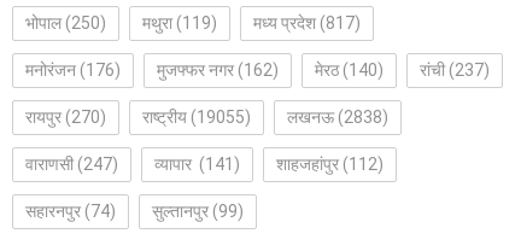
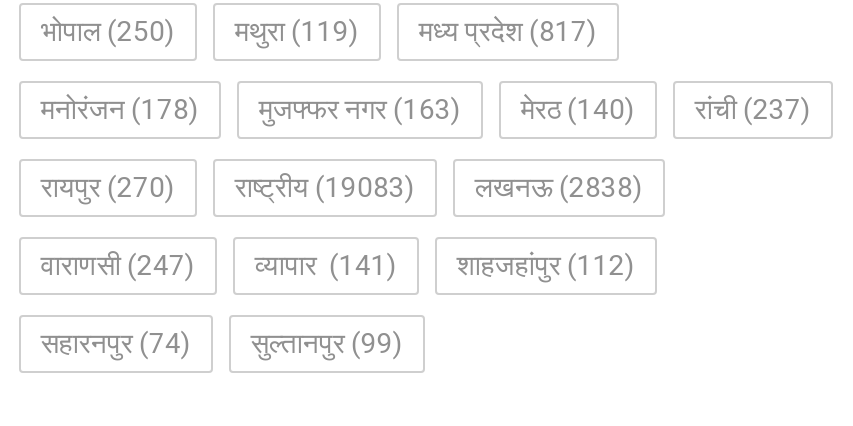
[25,60,120,79] मनोरंजन (176) -> [41,94,199,126] मनोरंजन (178)
[157,60,278,79] मुजफ्फर नगर (162) -> [259,94,461,126] मुजफ्फर नगर (163)
[25,107,388,126] रायपुर (270) राष्ट्रीय (19055) लखनऊ (2838) -> [41,172,643,204] रायपुर (270) राष्ट्रीय (19083) लखनऊ (2838)

